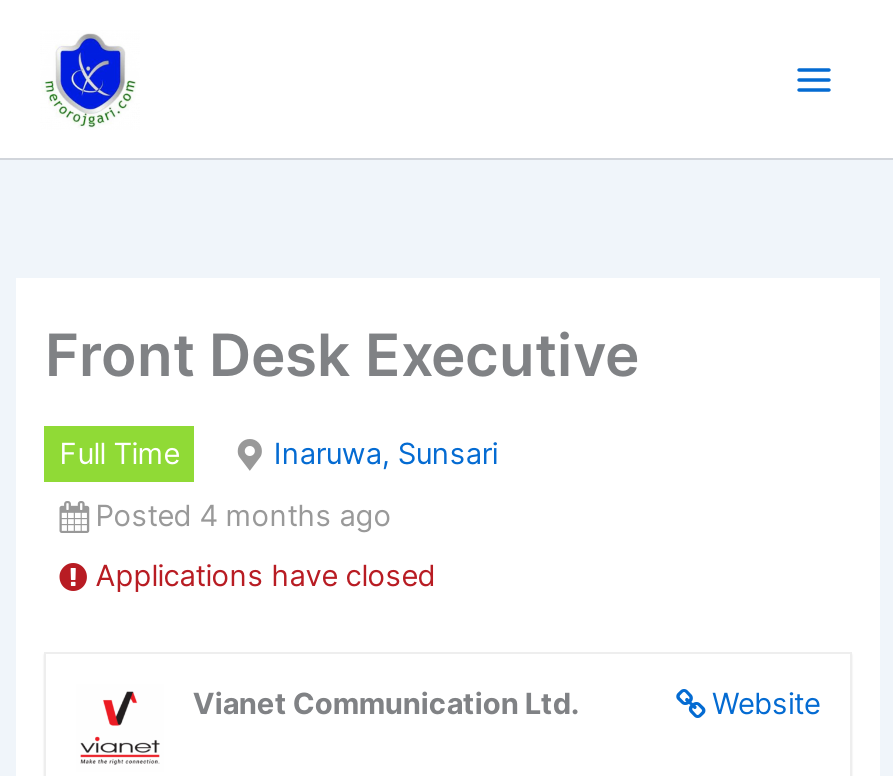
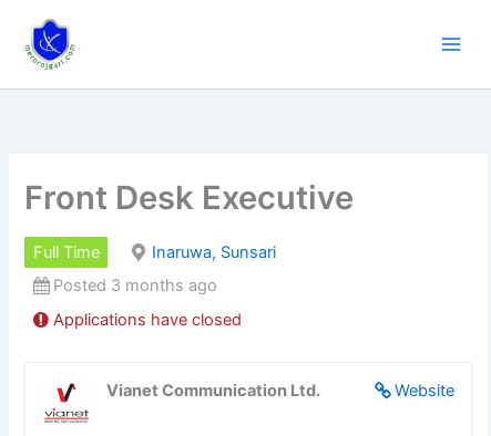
[95,497,391,533] Posted 4 months ago -> [53,276,217,296] Posted 3 months ago

